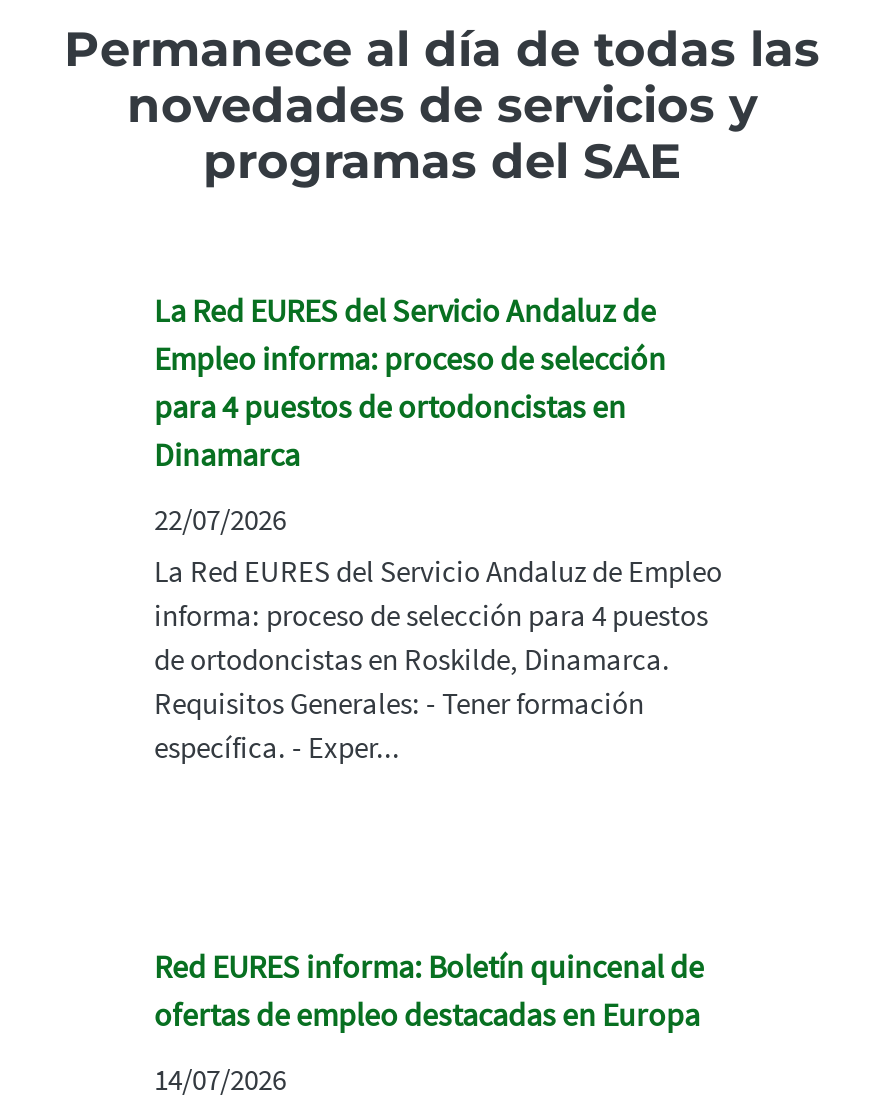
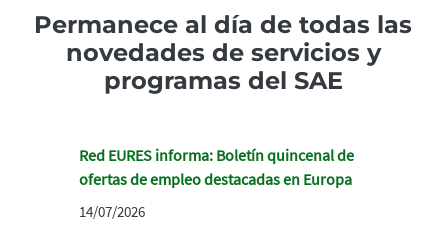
[154,291,722,767] La Red EURES del Servicio Andaluz de | Empleo informa: proceso de selección | para 4 puestos de ortodoncistas en | Dinamarca | 22/07/2026 | La Red EURES del Servicio Andaluz de Empleo | informa: proceso de selección para 4 puestos | de ortodoncistas en Roskilde, Dinamarca. | Requisitos Generales: - Tener formación | específica. - Exper... -> none

